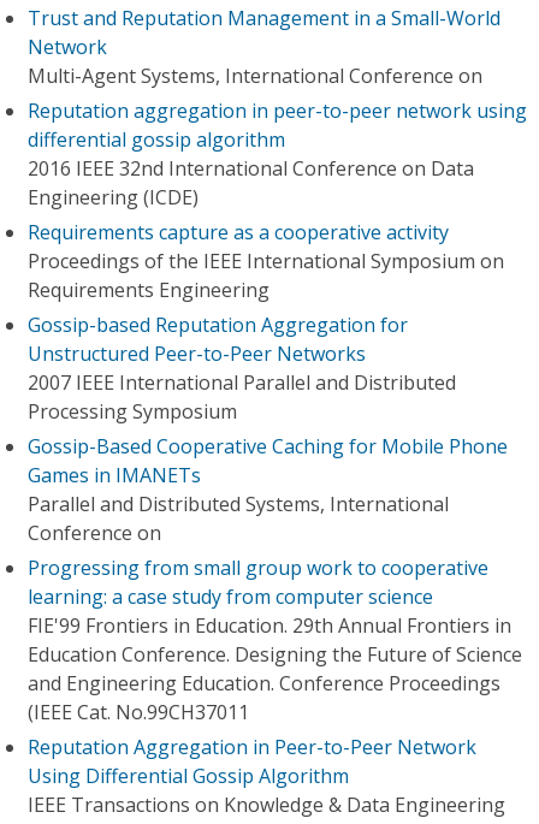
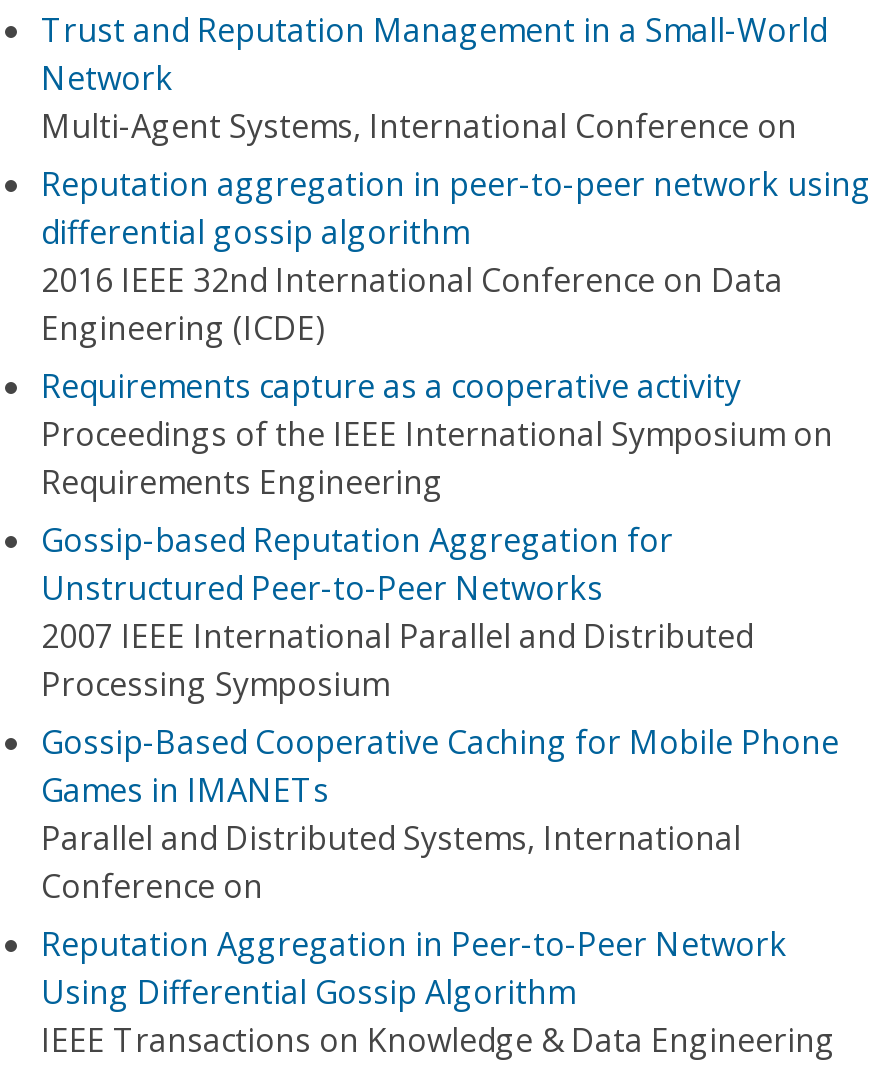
[28,555,522,725] Progressing from small group work to cooperative | learning: a case study from computer science | FIE'99 Frontiers in Education. 29th Annual Frontiers in | Education Conference. Designing the Future of Science | and Engineering Education. Conference Proceedings | (IEEE Cat. No.99CH37011 -> none

